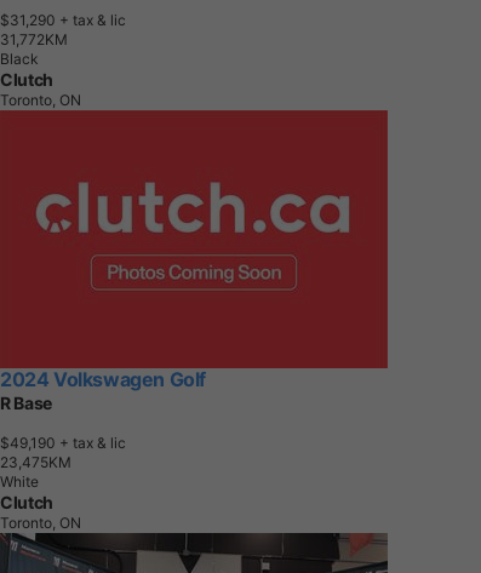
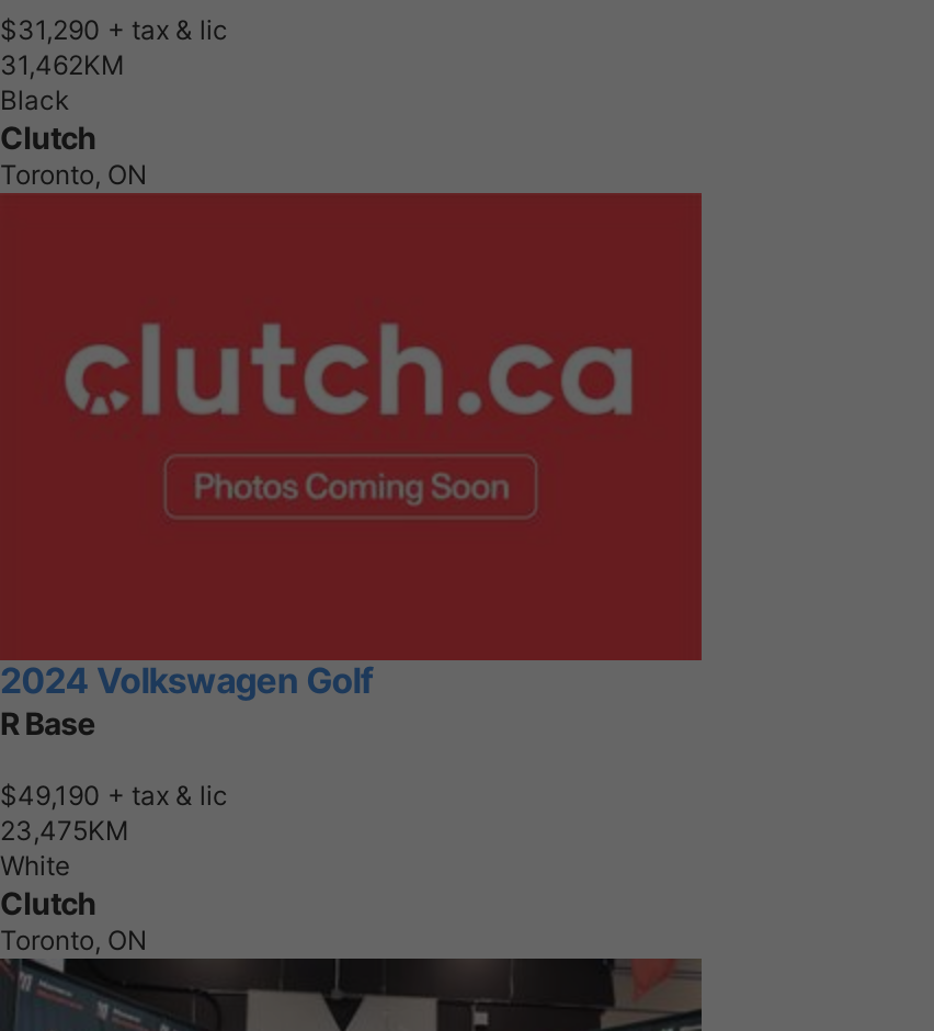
[0,31,68,49] 31,772KM -> [0,49,125,82] 31,462KM

